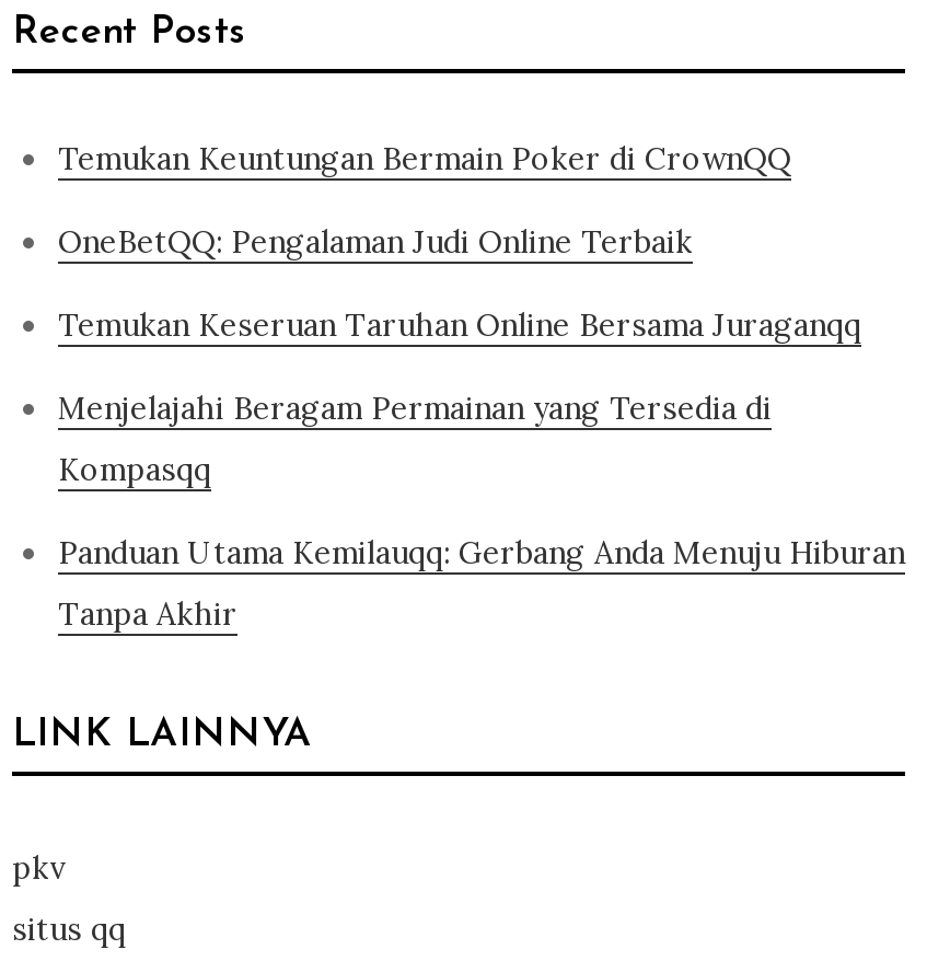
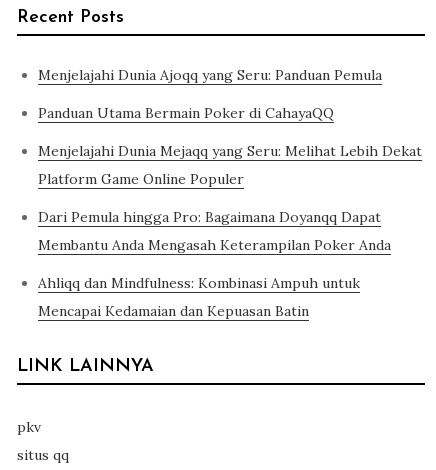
[58,139,905,634] Temukan Keuntungan Bermain Poker di CrownQQ | OneBetQQ: Pengalaman Judi Online Terbaik | Temukan Keseruan Taruhan Online Bersama Juraganqq | Menjelajahi Beragam Permainan yang Tersedia di | Kompasqq | Panduan Utama Kemilauqq: Gerbang Anda Menuju Hiburan | Tanpa Akhir -> [38,66,422,320] Menjelajahi Dunia Ajoqq yang Seru: Panduan Pemula | Panduan Utama Bermain Poker di CahayaQQ | Menjelajahi Dunia Mejaqq yang Seru: Melihat Lebih Dekat | Platform Game Online Populer | Dari Pemula hingga Pro: Bagaimana Doyanqq Dapat | Membantu Anda Mengasah Keterampilan Poker Anda | Ahliqq dan Mindfulness: Kombinasi Ampuh untuk | Mencapai Kedamaian dan Kepuasan Batin

